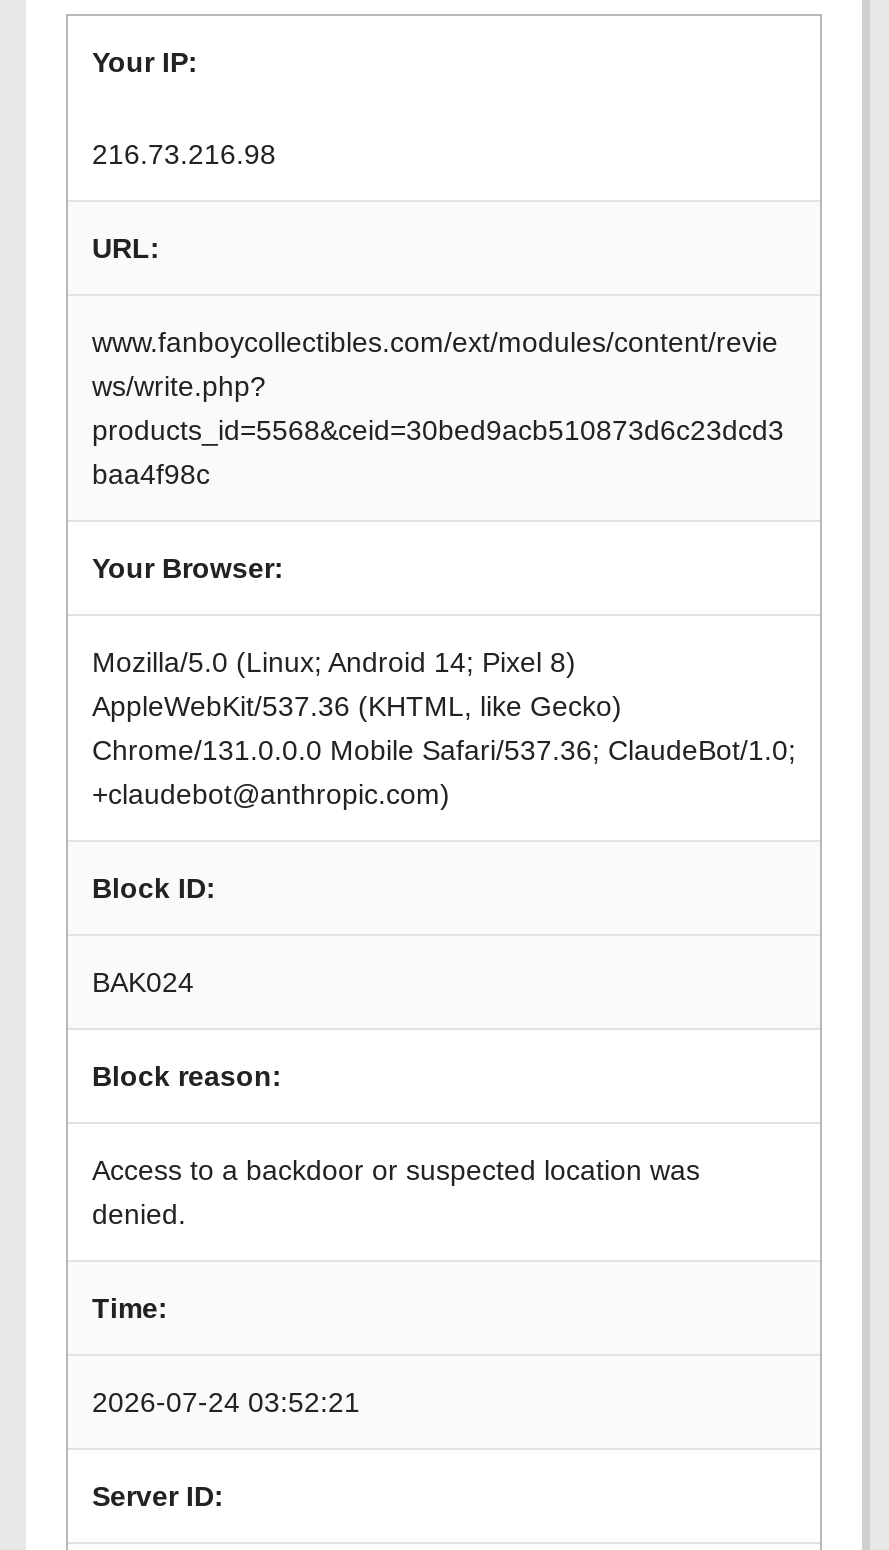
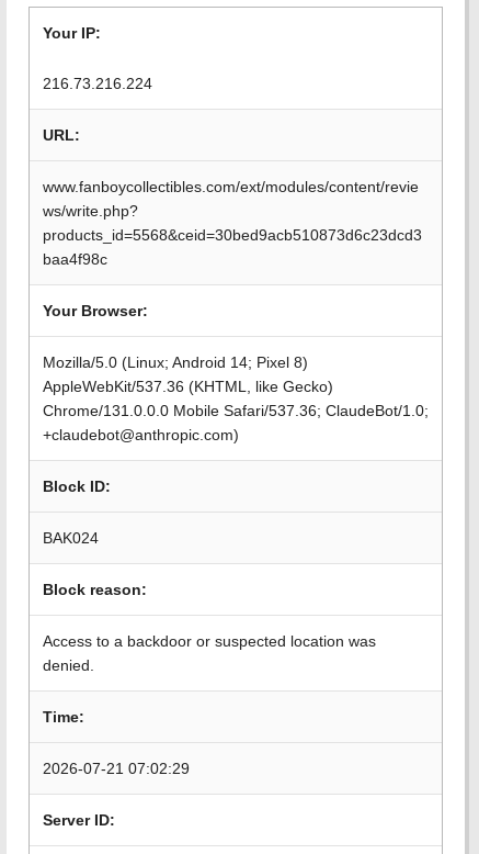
[92,138,276,170] 216.73.216.98 -> [43,75,152,92] 216.73.216.224
[92,1386,360,1418] 2026-07-24 03:52:21 -> [43,760,190,777] 2026-07-21 07:02:29

